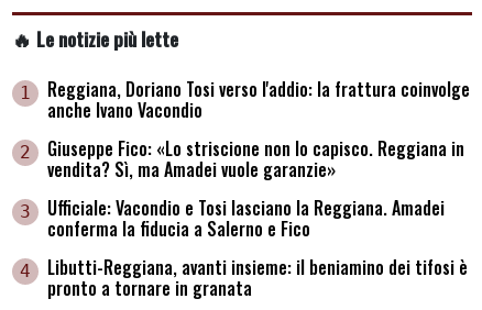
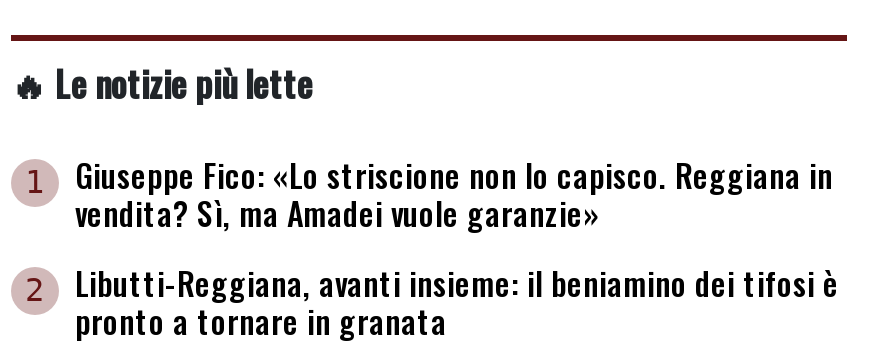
[20,76,470,163] Reggiana, Doriano Tosi verso l'addio: la frattura coinvolge | anche Ivano Vacondio | 2 -> none
[20,195,445,282] 3 | Ufficiale: Vacondio e Tosi lasciano la Reggiana. Amadei | conferma la fiducia a Salerno e Fico | 4 -> [25,272,45,310] 2

